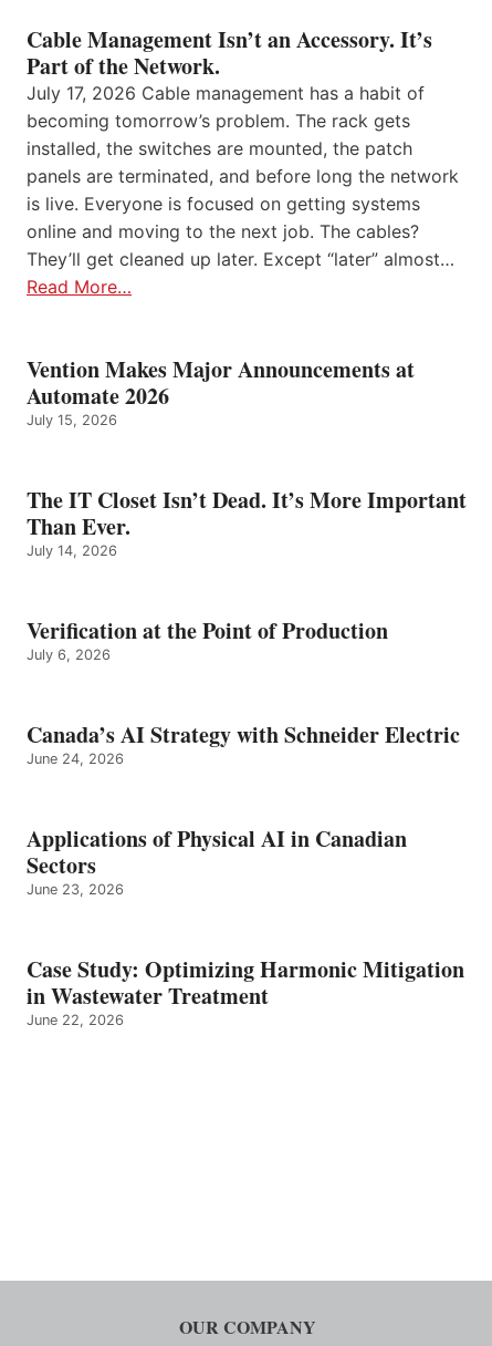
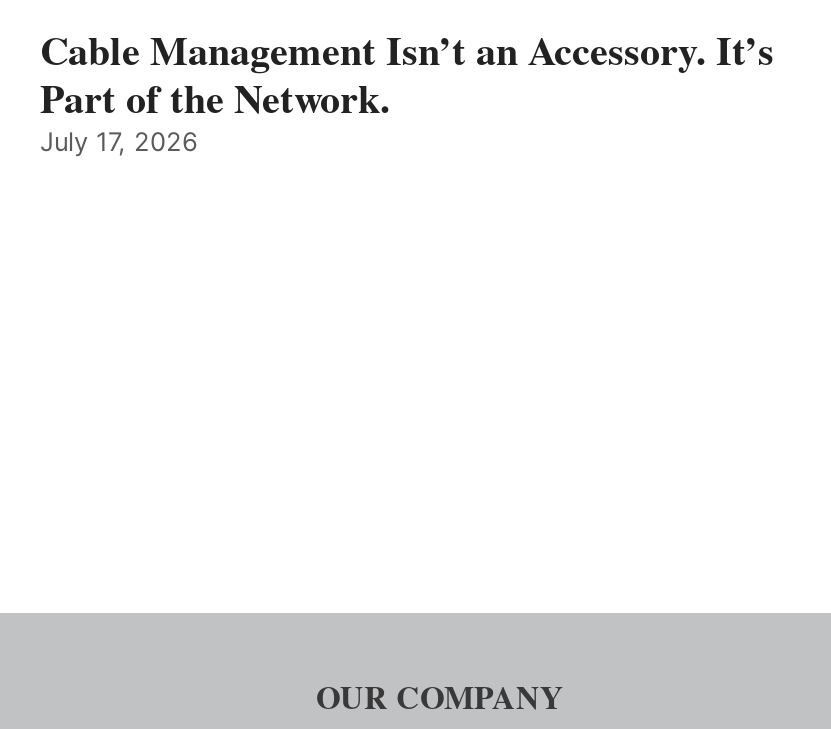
[27,82,467,1029] July 17, 2026 Cable management has a habit of | becoming tomorrow’s problem. The rack gets | installed, the switches are mounted, the patch | panels are terminated, and before long the network | is live. Everyone is focused on getting systems | online and moving to the next job. The cables? | They’ll get cleaned up later. Except “later” almost… | Read More… | Vention Makes Major Announcements at | Automate 2026 | July 15, 2026 | The IT Closet Isn’t Dead. It’s More Important | Than Ever. | July 14, 2026 | Verification at the Point of Production | July 6, 2026 | Canada’s AI Strategy with Schneider Electric | June 24, 2026 | Applications of Physical AI in Canadian | Sectors | June 23, 2026 | Case Study: Optimizing Harmonic Mitigation | in Wastewater Treatment | June 22, 2026 -> [40,128,198,158] July 17, 2026

